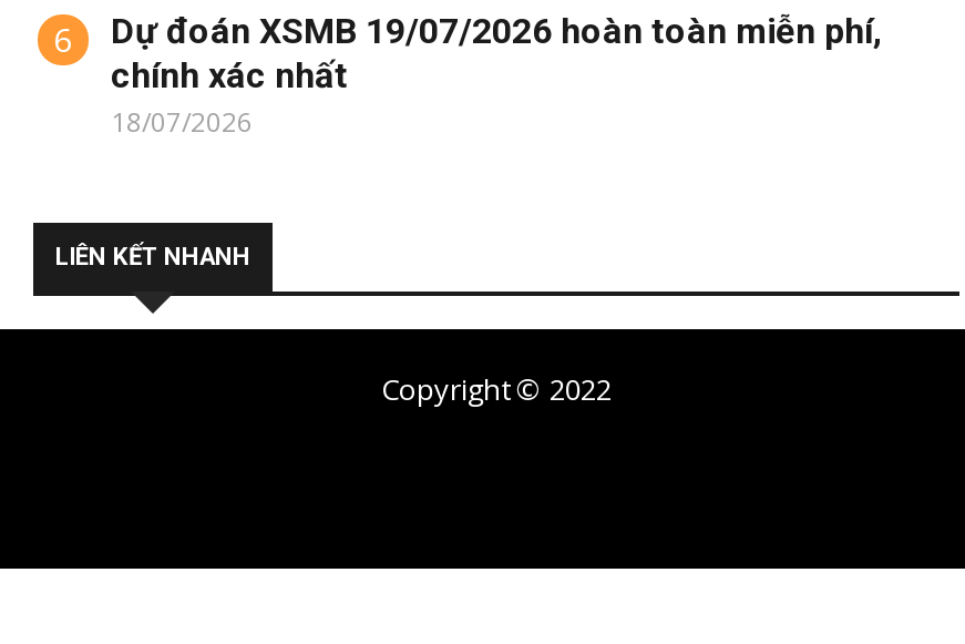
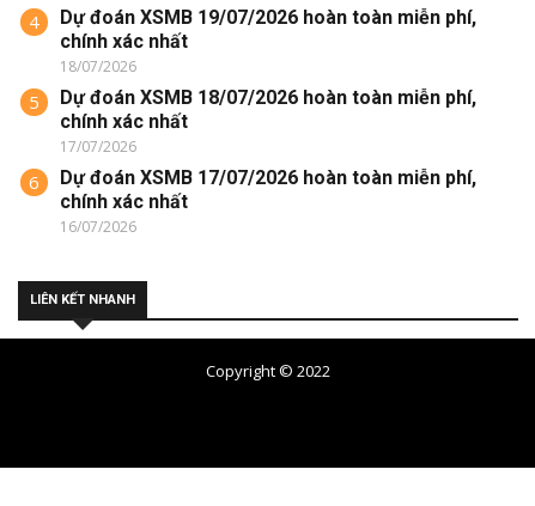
[53,10,882,61] 6 Dự đoán XSMB 19/07/2026 hoàn toàn miễn phí, -> [29,6,476,34] 4 Dự đoán XSMB 19/07/2026 hoàn toàn miễn phí,
none -> [29,86,476,237] 5 | Dự đoán XSMB 18/07/2026 hoàn toàn miễn phí, | chính xác nhất | 17/07/2026 | 6 | Dự đoán XSMB 17/07/2026 hoàn toàn miễn phí, | chính xác nhất | 16/07/2026

